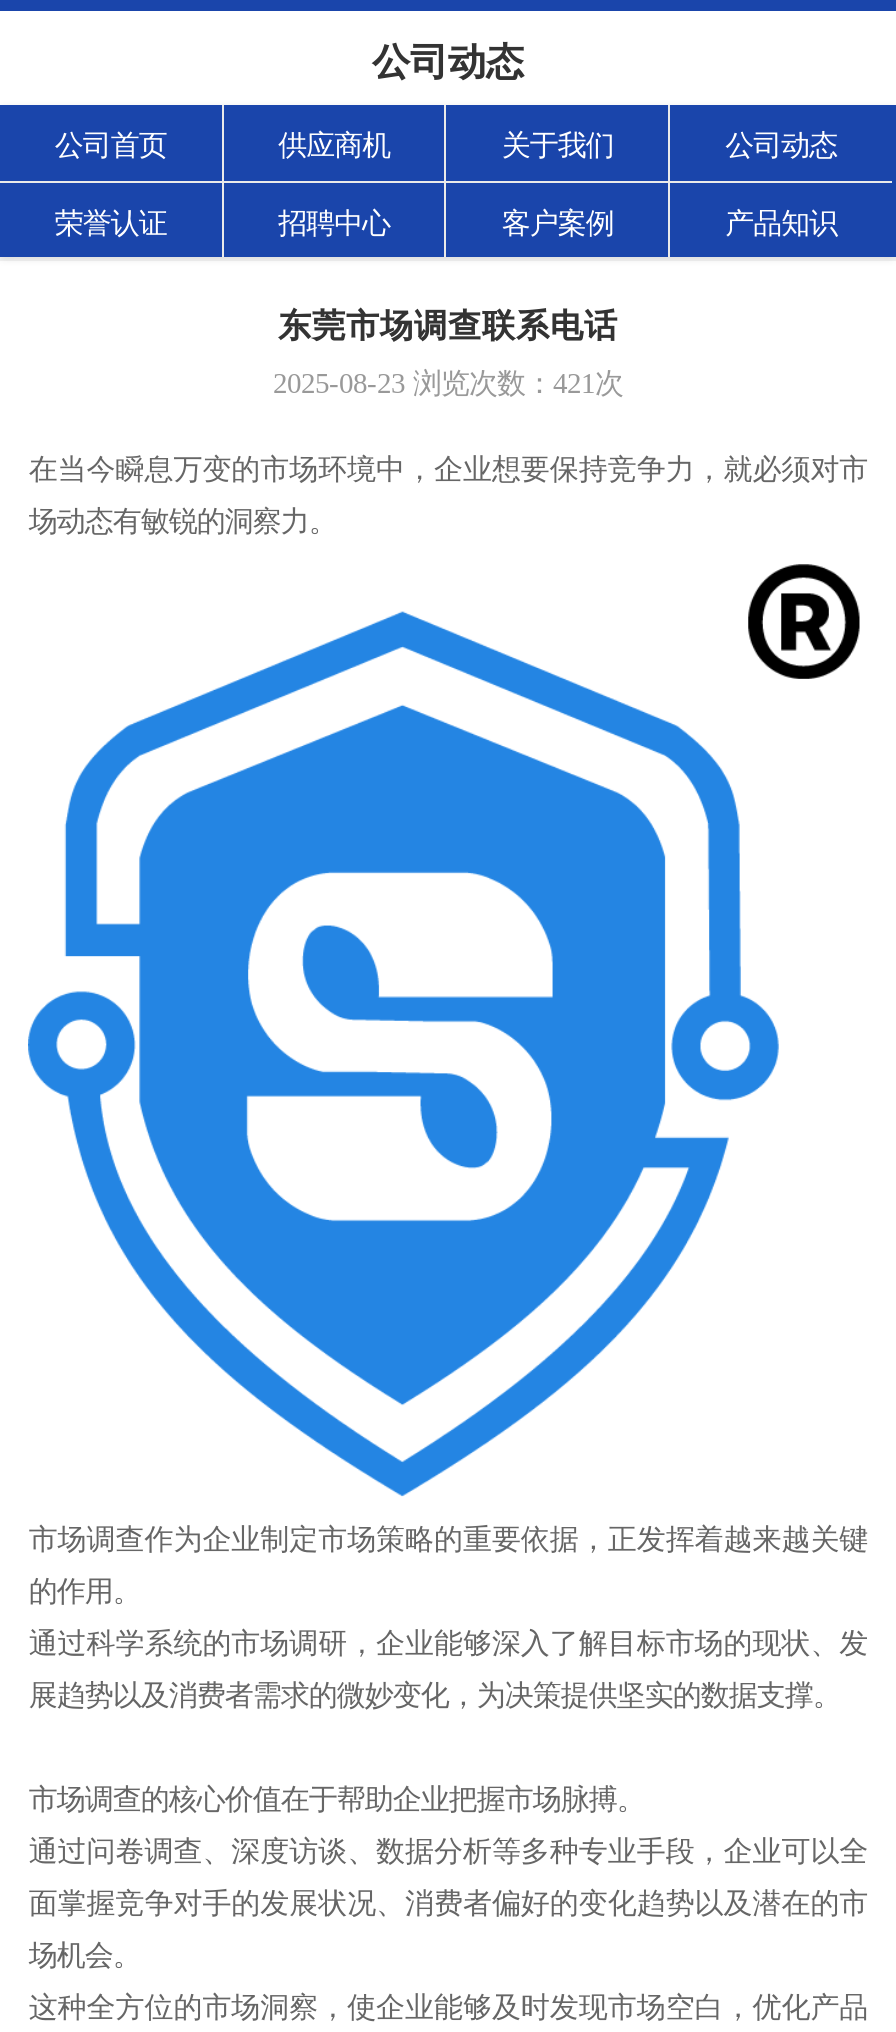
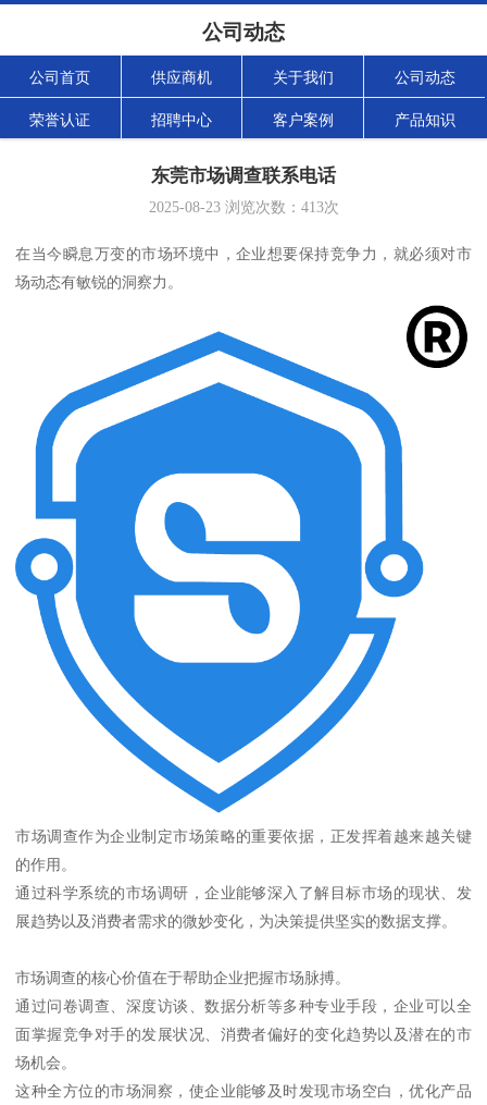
[273,368,623,400] 2025-08-23浏览次数：421次 -> [148,199,339,216] 2025-08-23浏览次数：413次

